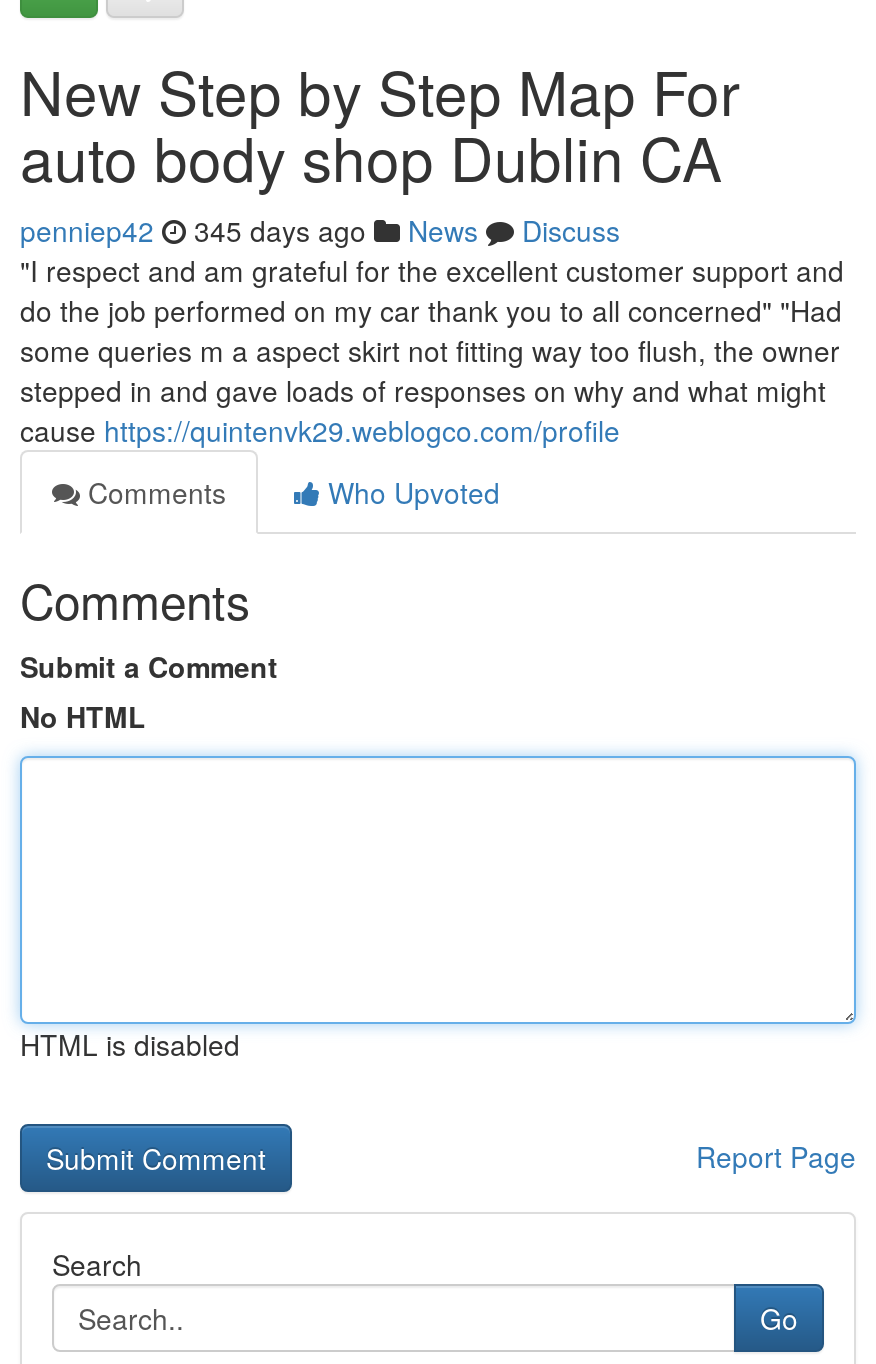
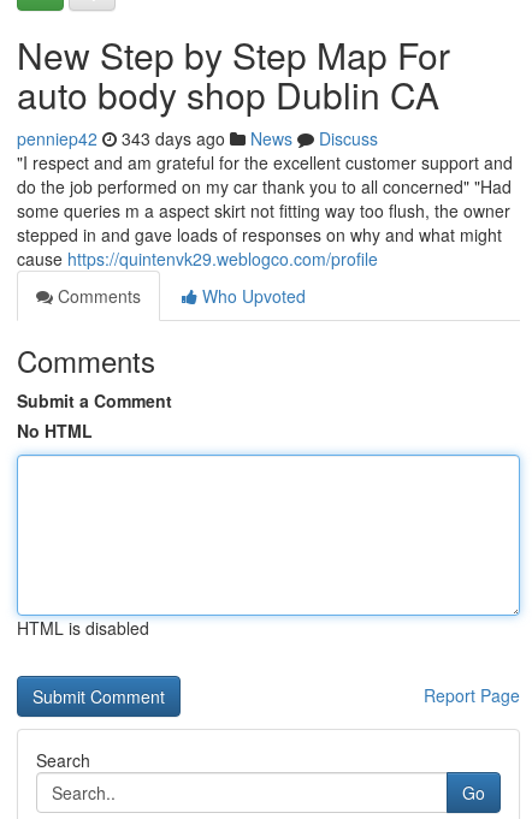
[20,210,620,250] penniep42 345 days ago News Discuss -> [17,126,378,150] penniep42 343 days ago News Discuss

